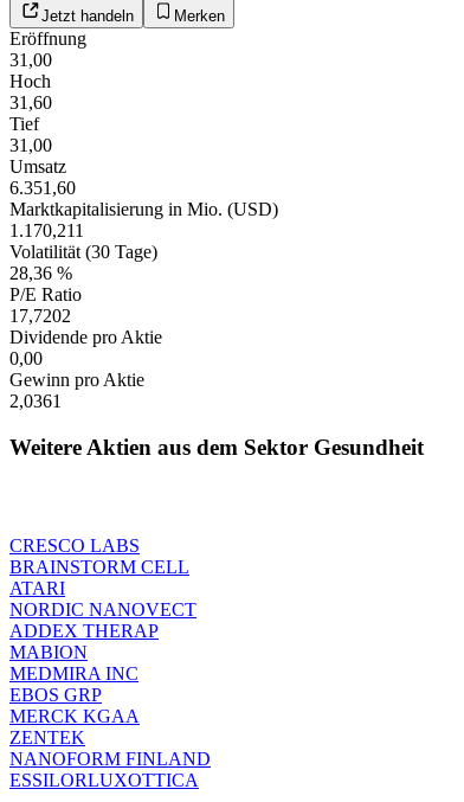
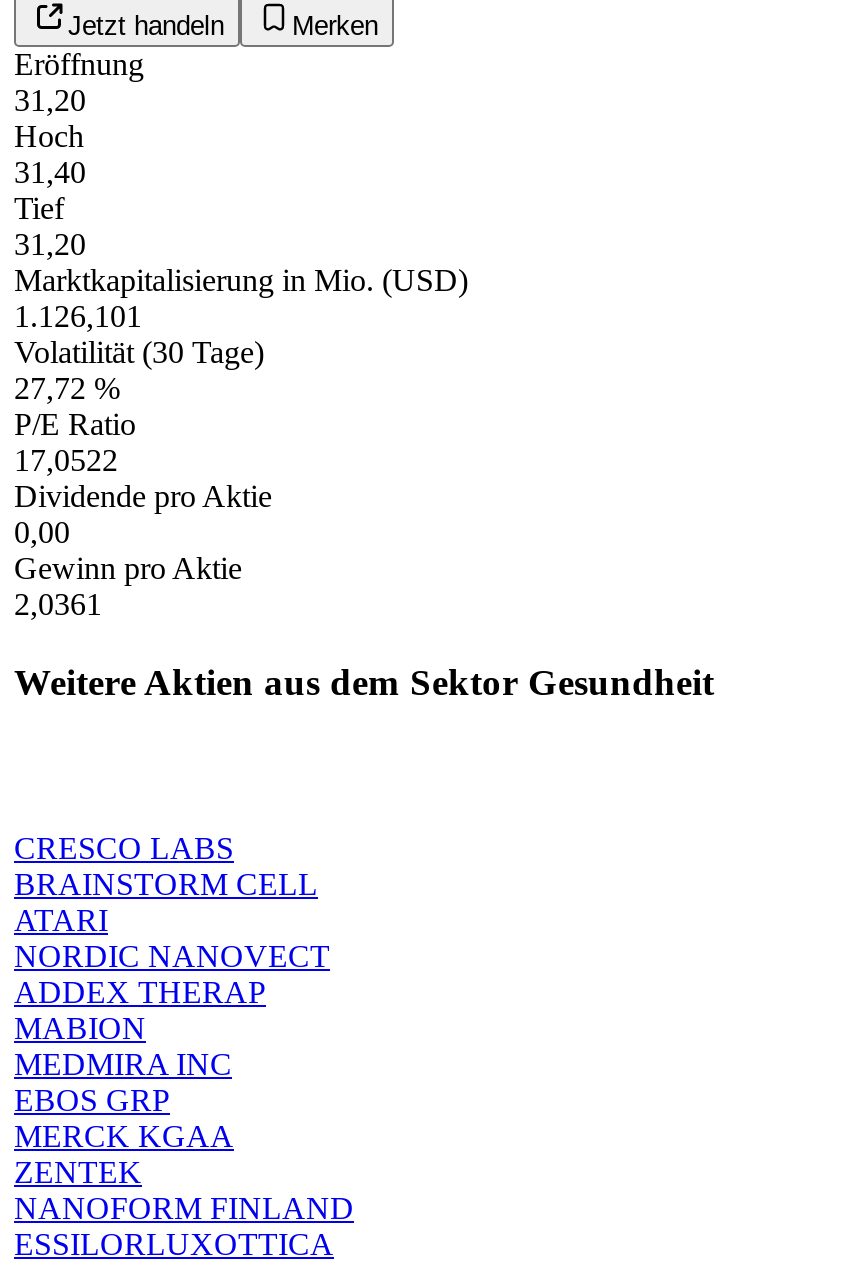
[9,50,52,70] 31,00 -> [14,83,86,117] 31,20
[9,93,52,113] 31,60 -> [14,155,86,189] 31,40
[9,135,76,198] 31,00 | Umsatz | 6.351,60 -> [14,227,86,261] 31,20
[9,220,84,241] 1.170,211 -> [14,299,142,333] 1.126,101
[9,263,72,283] 28,36 % -> [14,371,120,405] 27,72 %
[9,306,71,326] 17,7202 -> [14,443,118,477] 17,0522

